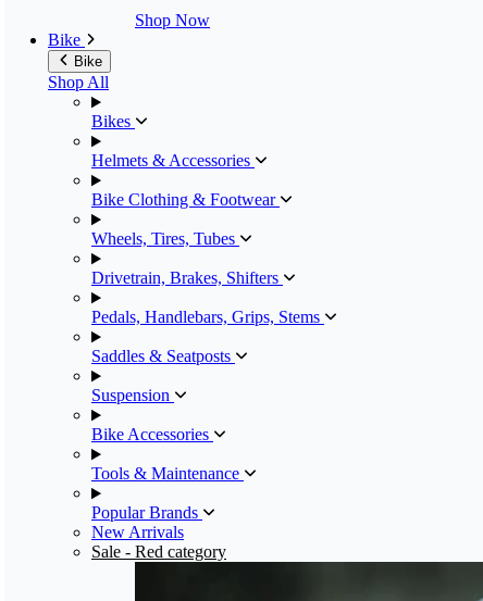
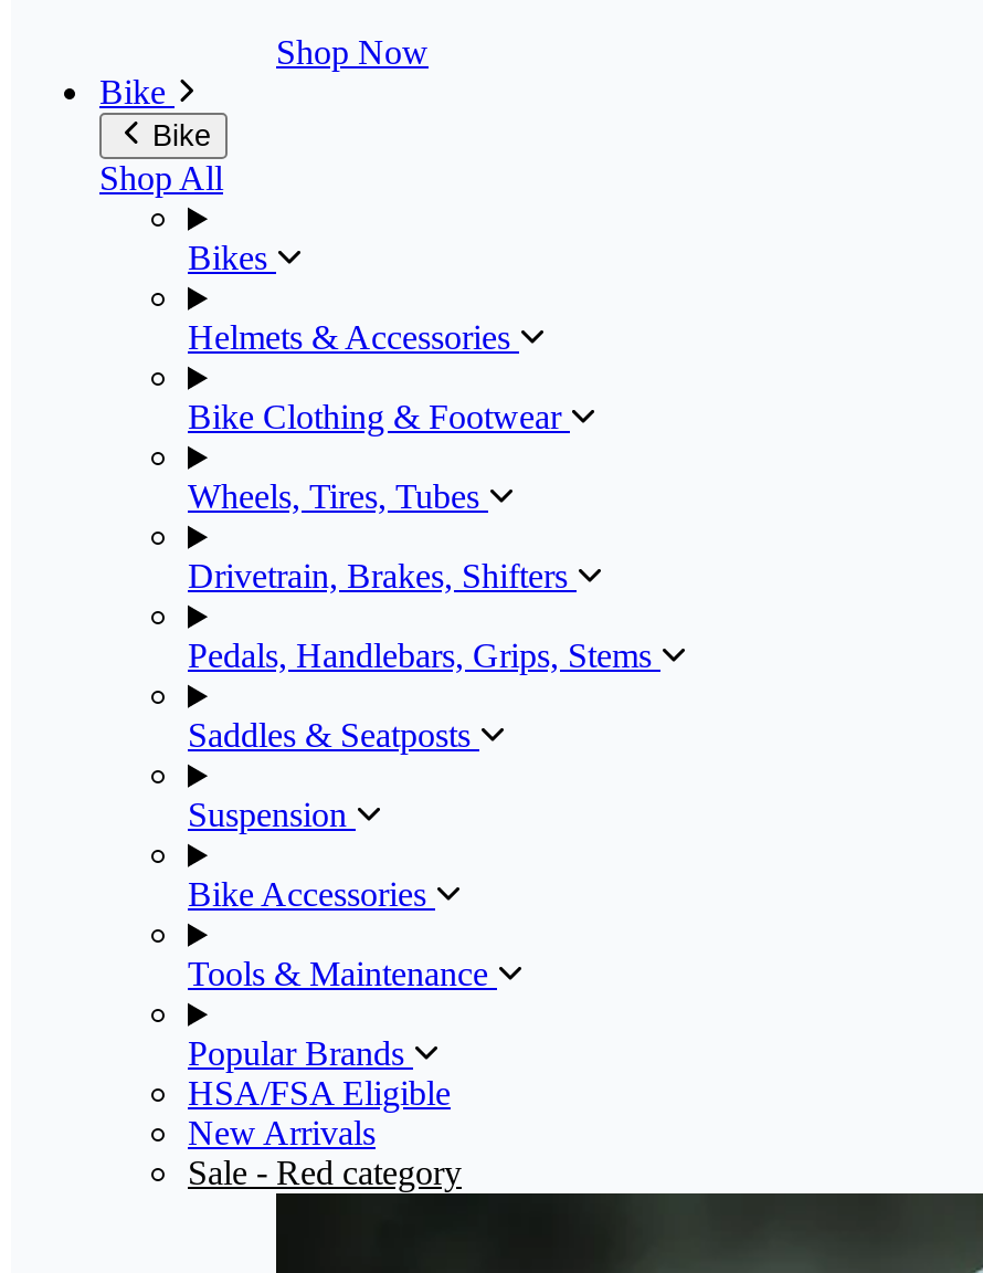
none -> [188,1075,451,1113] HSA/FSA Eligible

